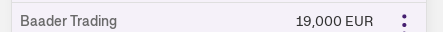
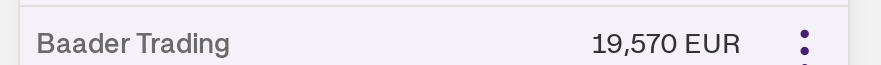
[296,12,373,30] 19,000 EUR -> [592,25,740,61] 19,570 EUR

